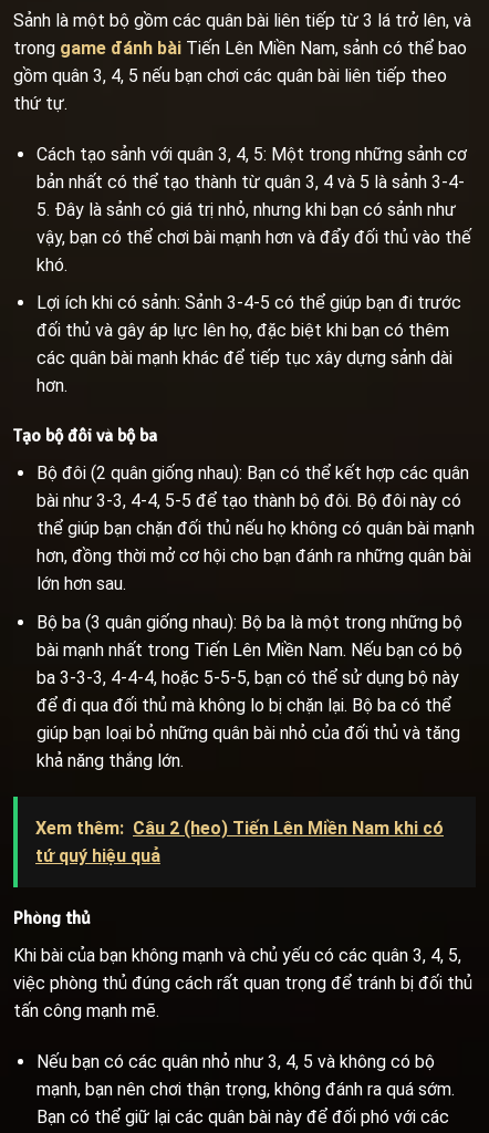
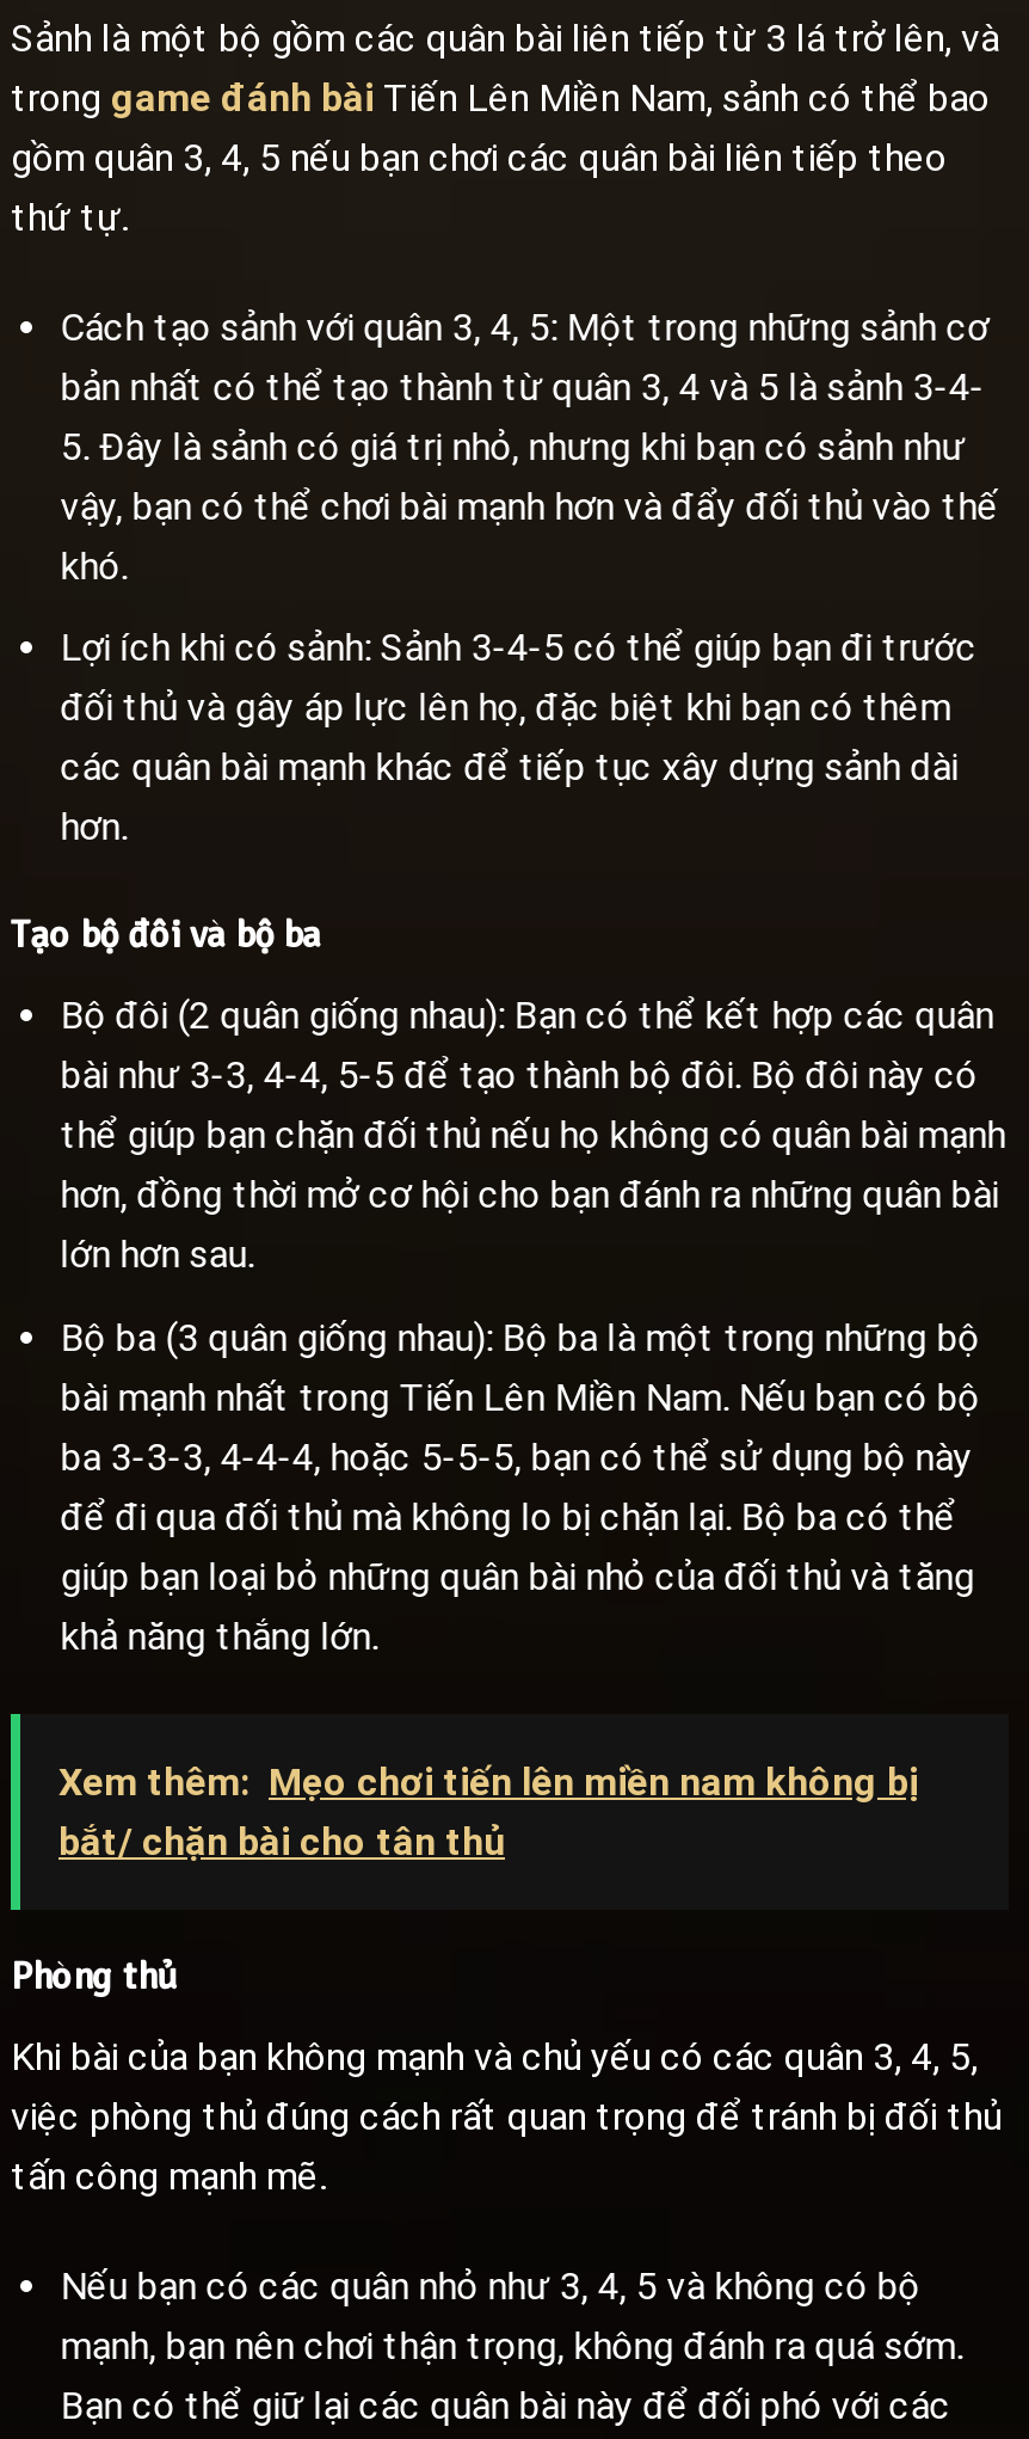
[35,818,444,867] Xem thêm: Câu 2 (heo) Tiến Lên Miền Nam khi có | tứ quý hiệu quả -> [58,1761,918,1866] Xem thêm: Mẹo chơi tiến lên miền nam không bị | bắt/ chặn bài cho tân thủ

